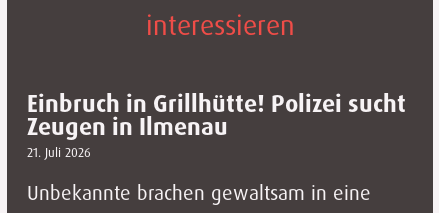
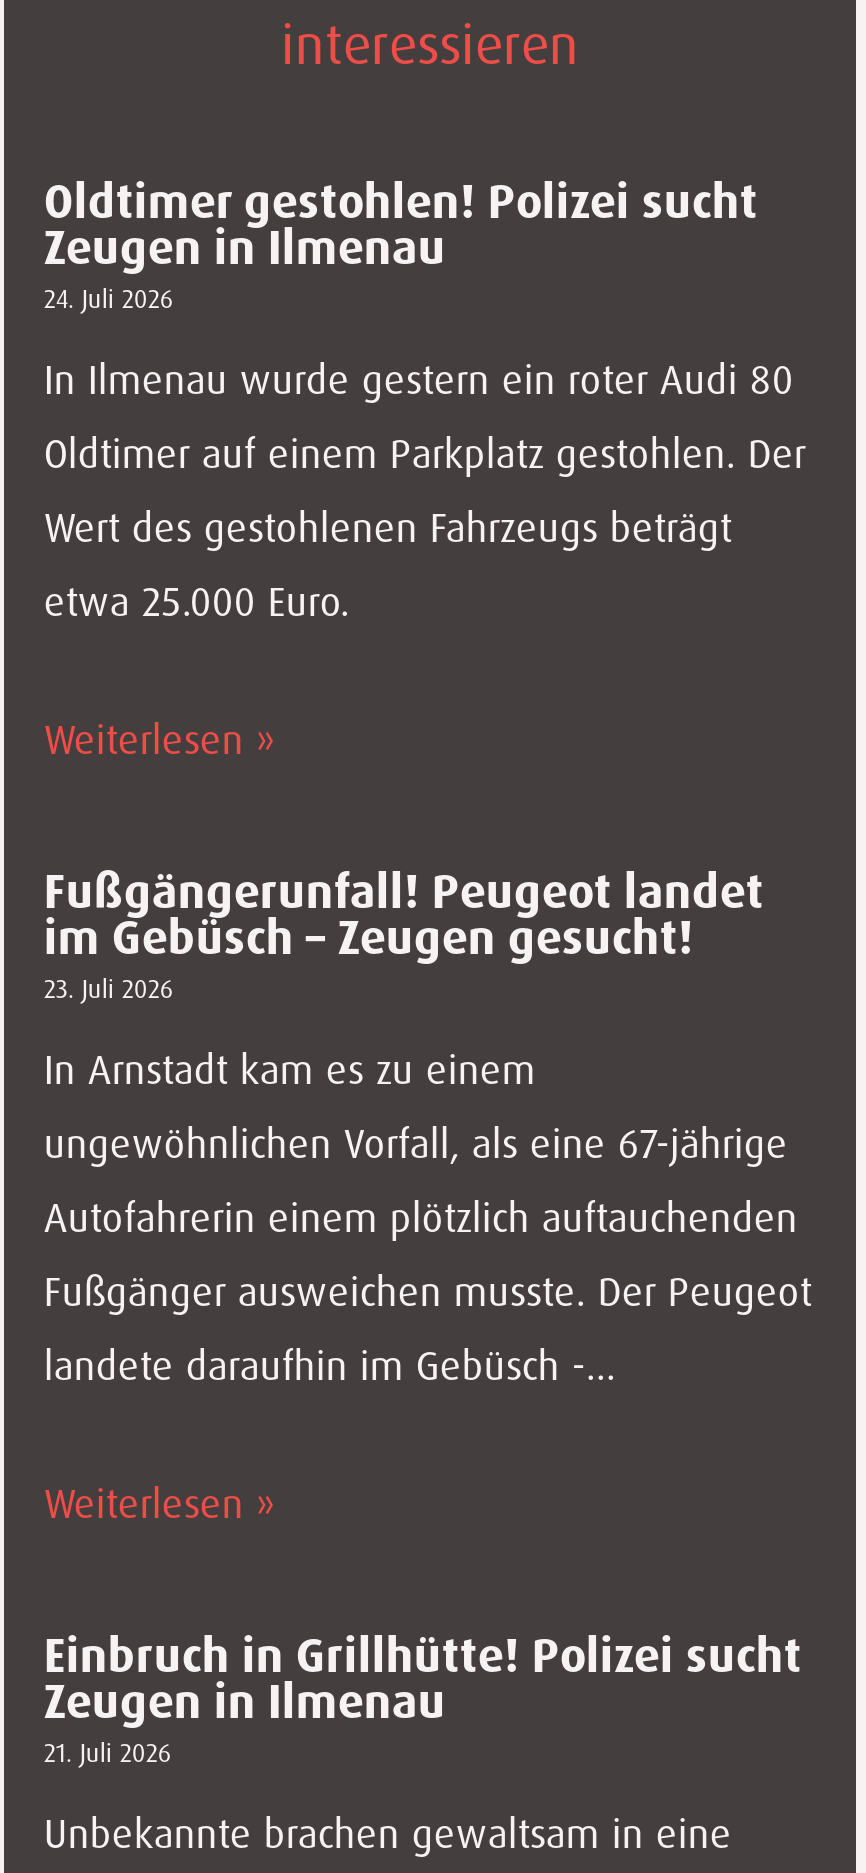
none -> [44,169,812,1530] Oldtimer gestohlen! Polizei sucht | Zeugen in Ilmenau | 24. Juli 2026 | In Ilmenau wurde gestern ein roter Audi 80 | Oldtimer auf einem Parkplatz gestohlen. Der | Wert des gestohlenen Fahrzeugs beträgt | etwa 25.000 Euro. | Weiterlesen » | Fußgängerunfall! Peugeot landet | im Gebüsch – Zeugen gesucht! | 23. Juli 2026 | In Arnstadt kam es zu einem | ungewöhnlichen Vorfall, als eine 67-jährige | Autofahrerin einem plötzlich auftauchenden | Fußgänger ausweichen musste. Der Peugeot | landete daraufhin im Gebüsch -… | Weiterlesen »

